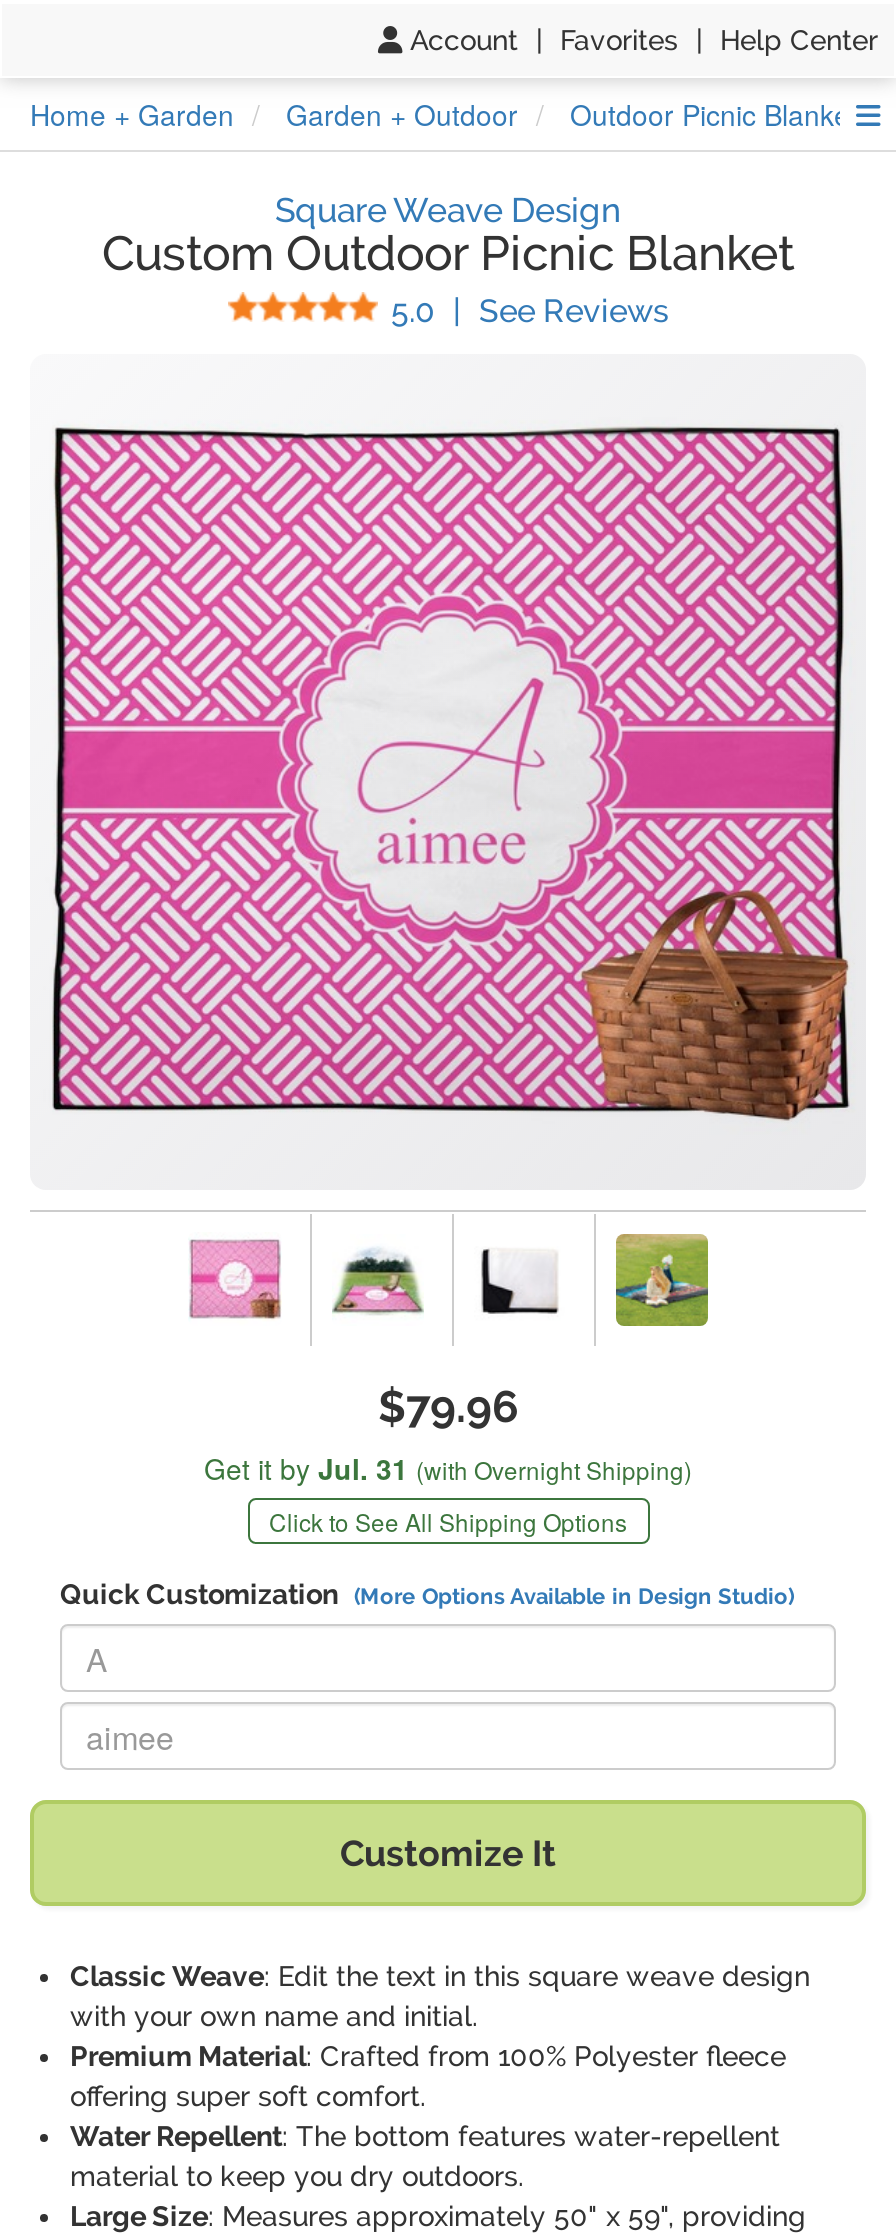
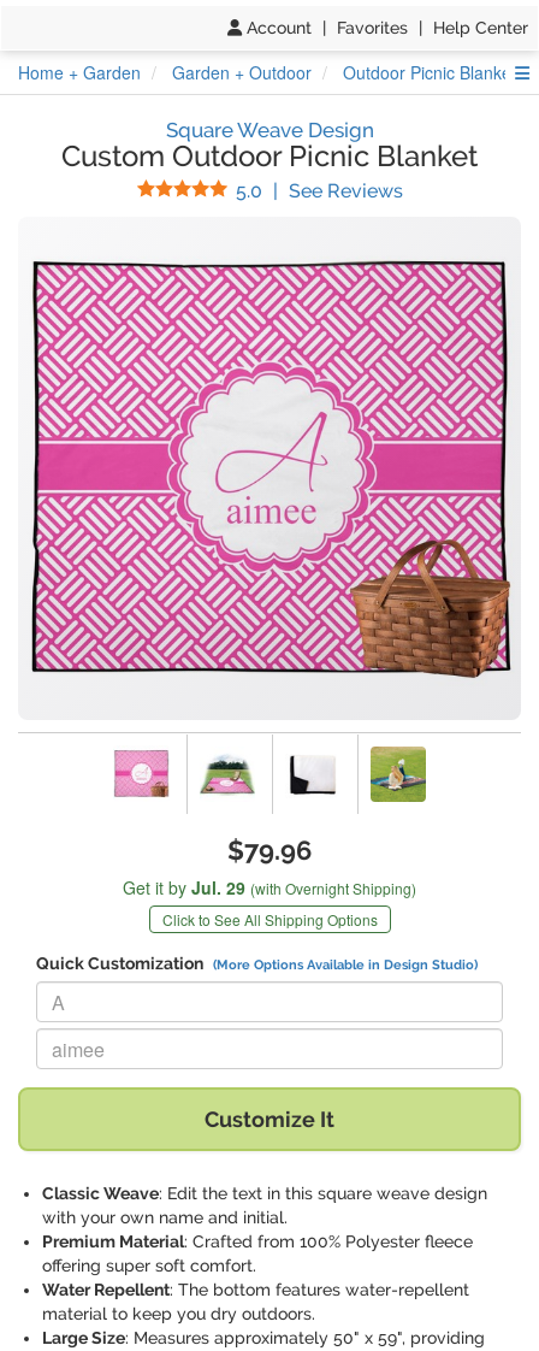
[204,1448,692,1488] Get it by Jul. 31 (with Overnight Shipping) -> [123,876,416,900] Get it by Jul. 29 (with Overnight Shipping)

